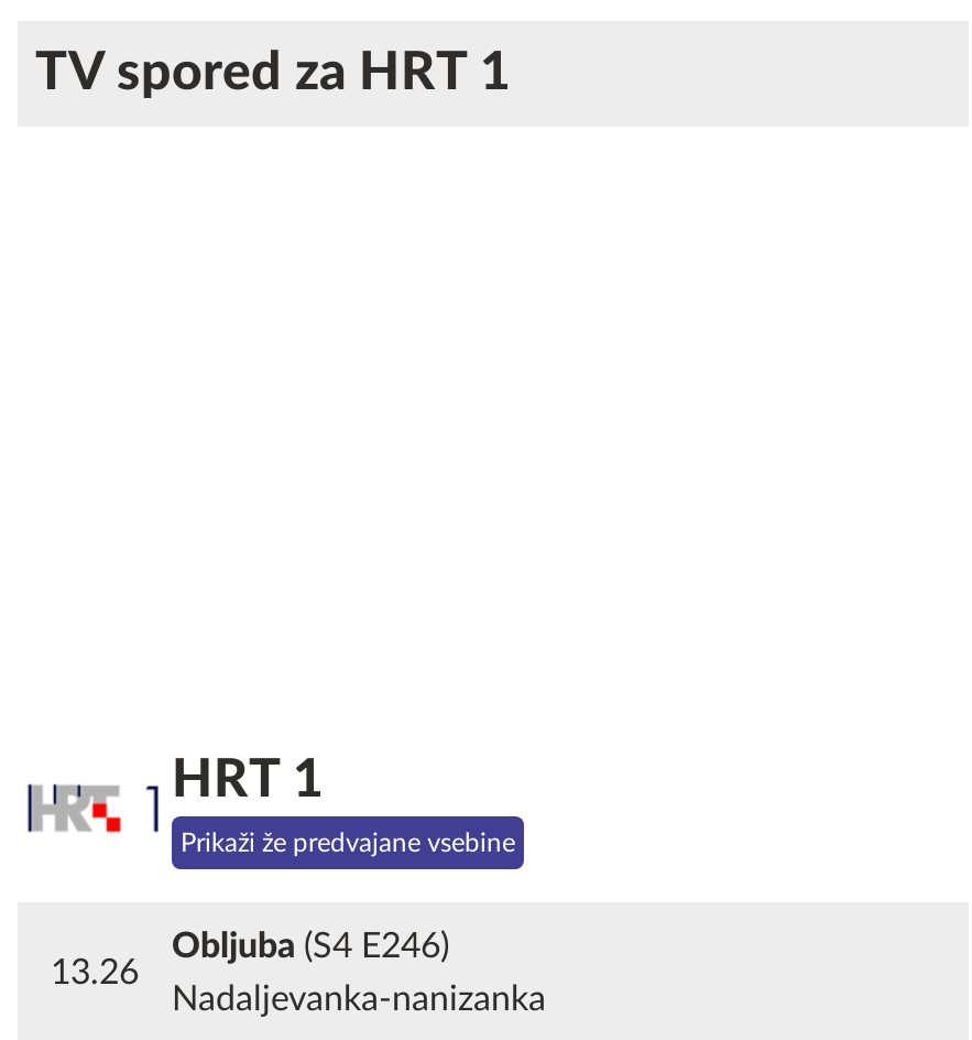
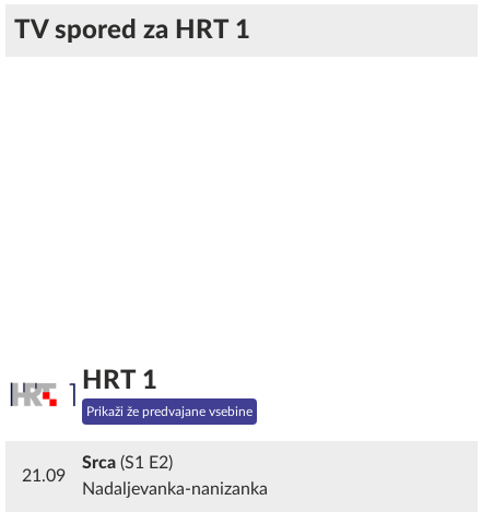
[172,929,449,964] Obljuba (S4 E246) -> [82,454,173,472] Srca (S1 E2)
[51,955,139,990] 13.26 -> [22,467,66,485] 21.09

